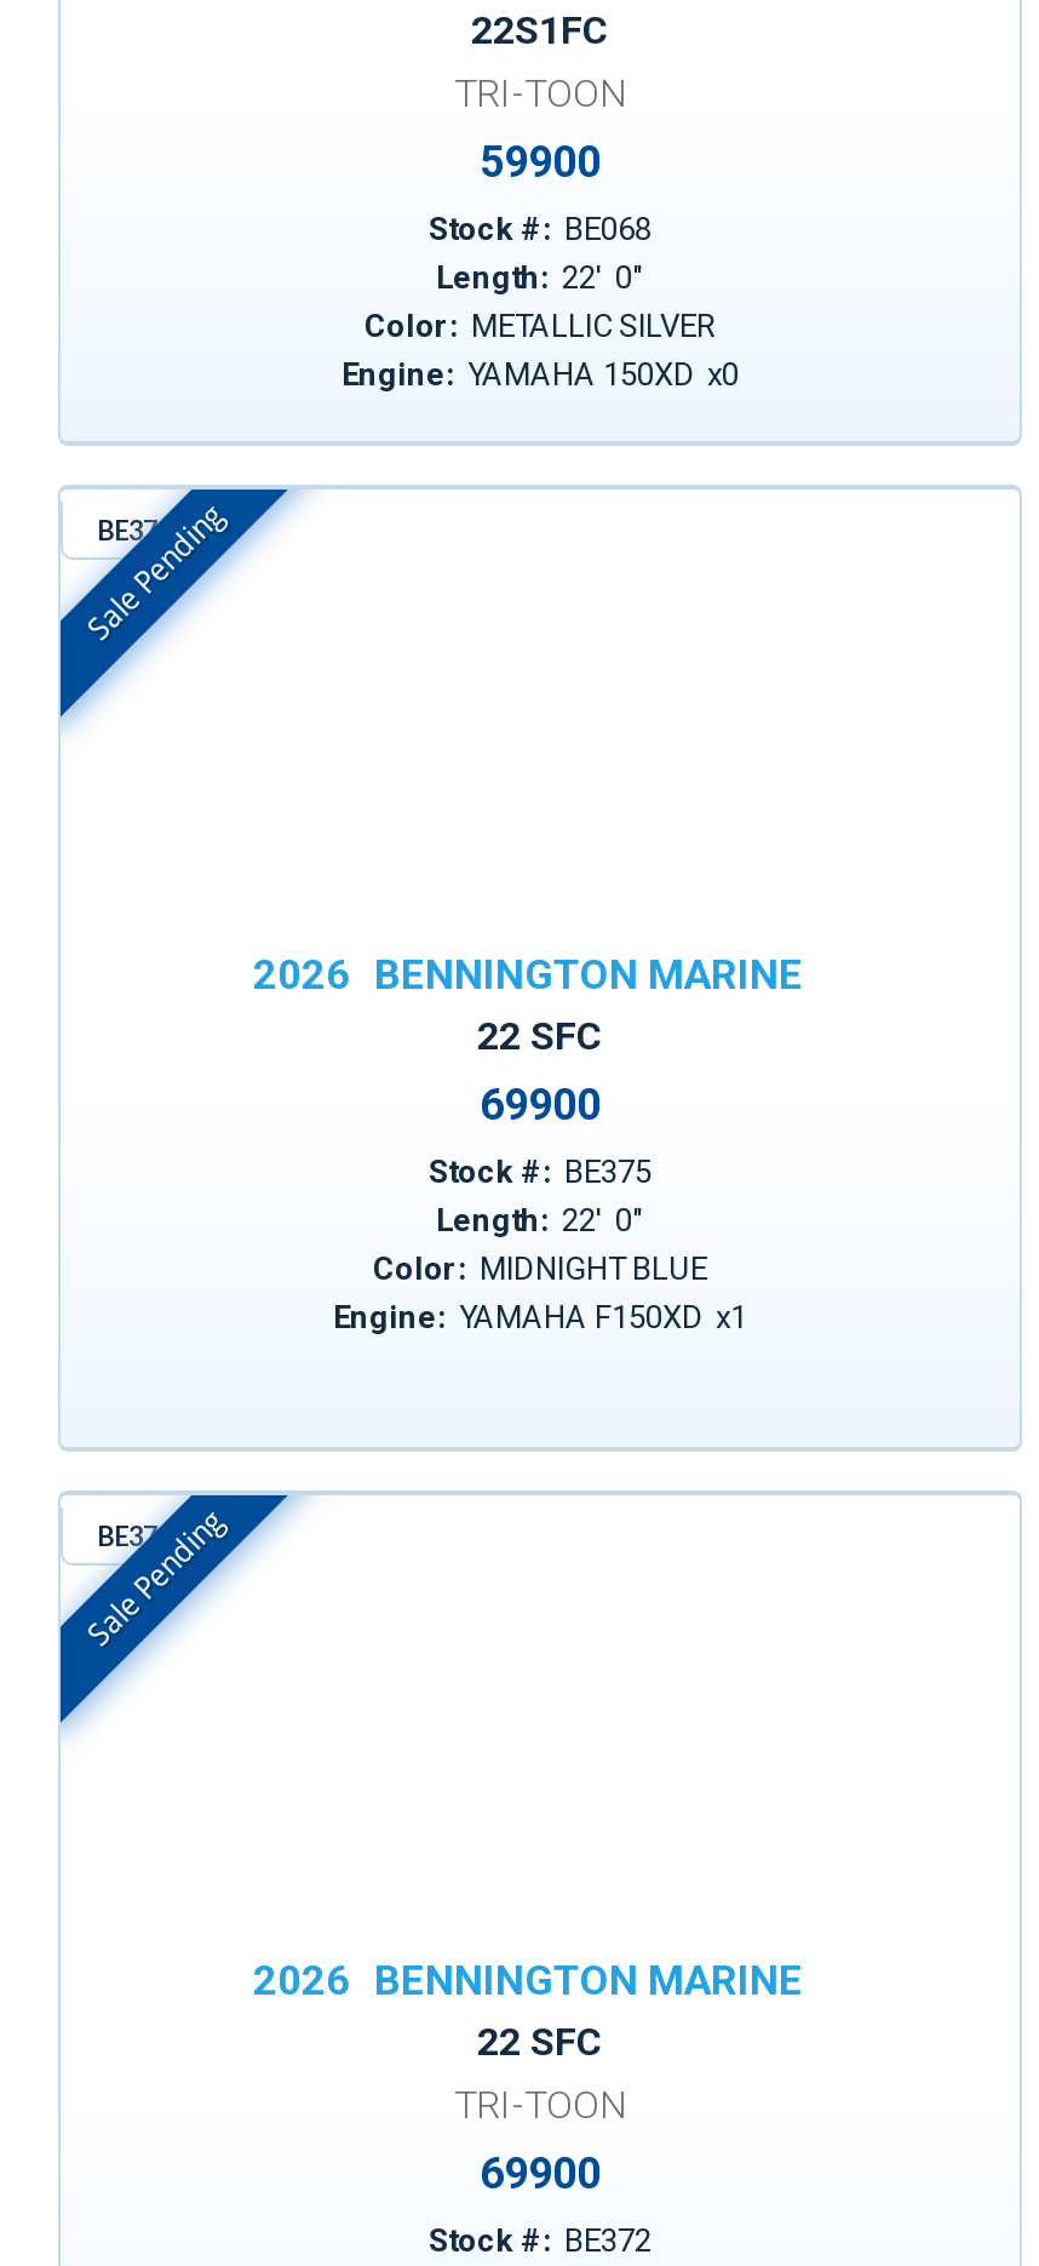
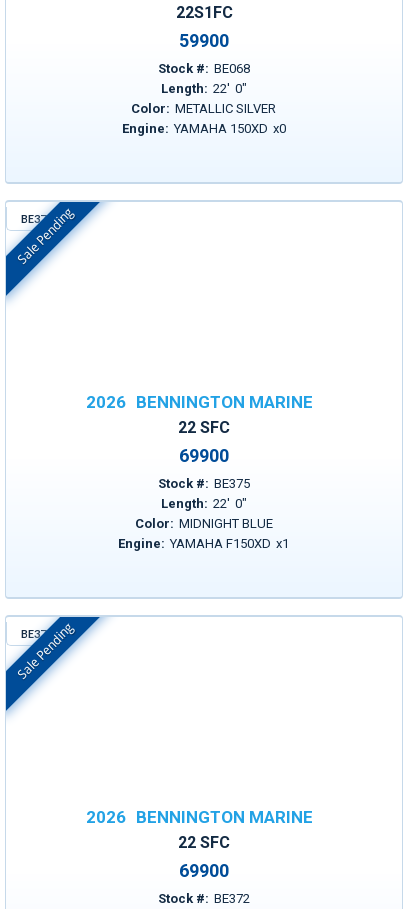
[454,70,626,116] TRI-TOON -> none
[454,2082,626,2128] TRI-TOON -> none

